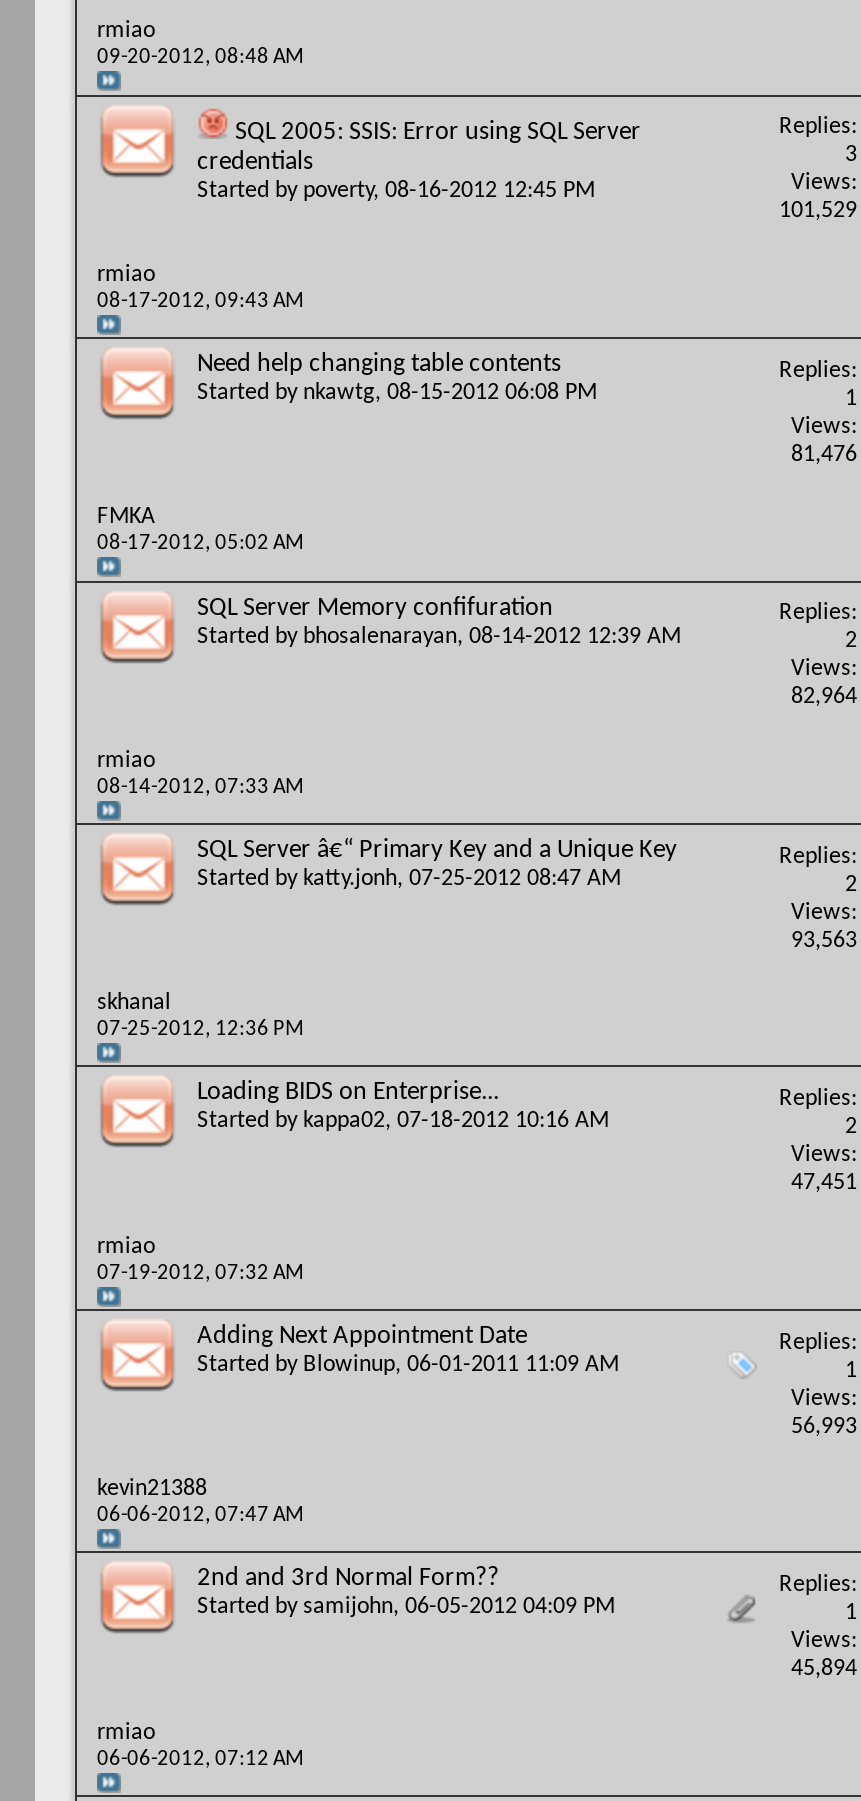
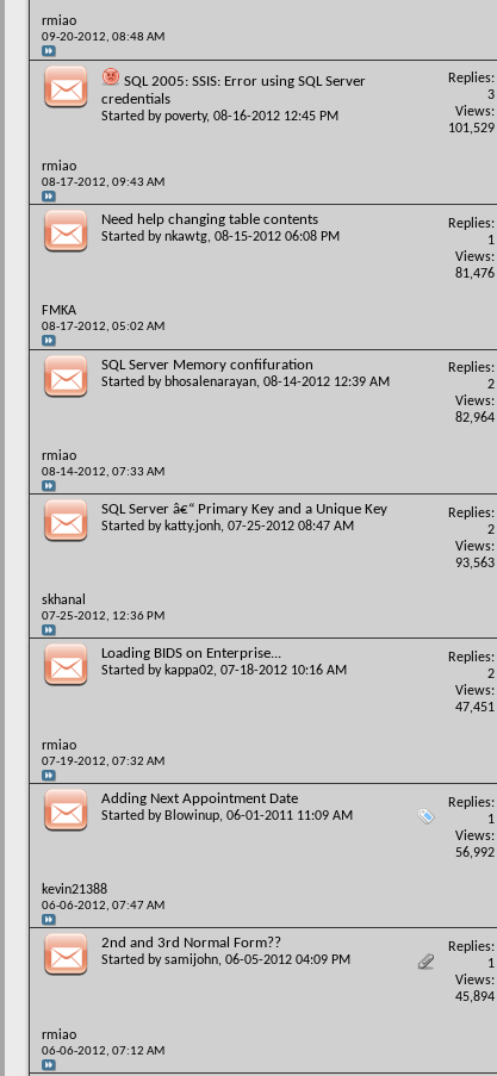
[791,1414,857,1438] 56,993 -> [455,846,495,860] 56,992

